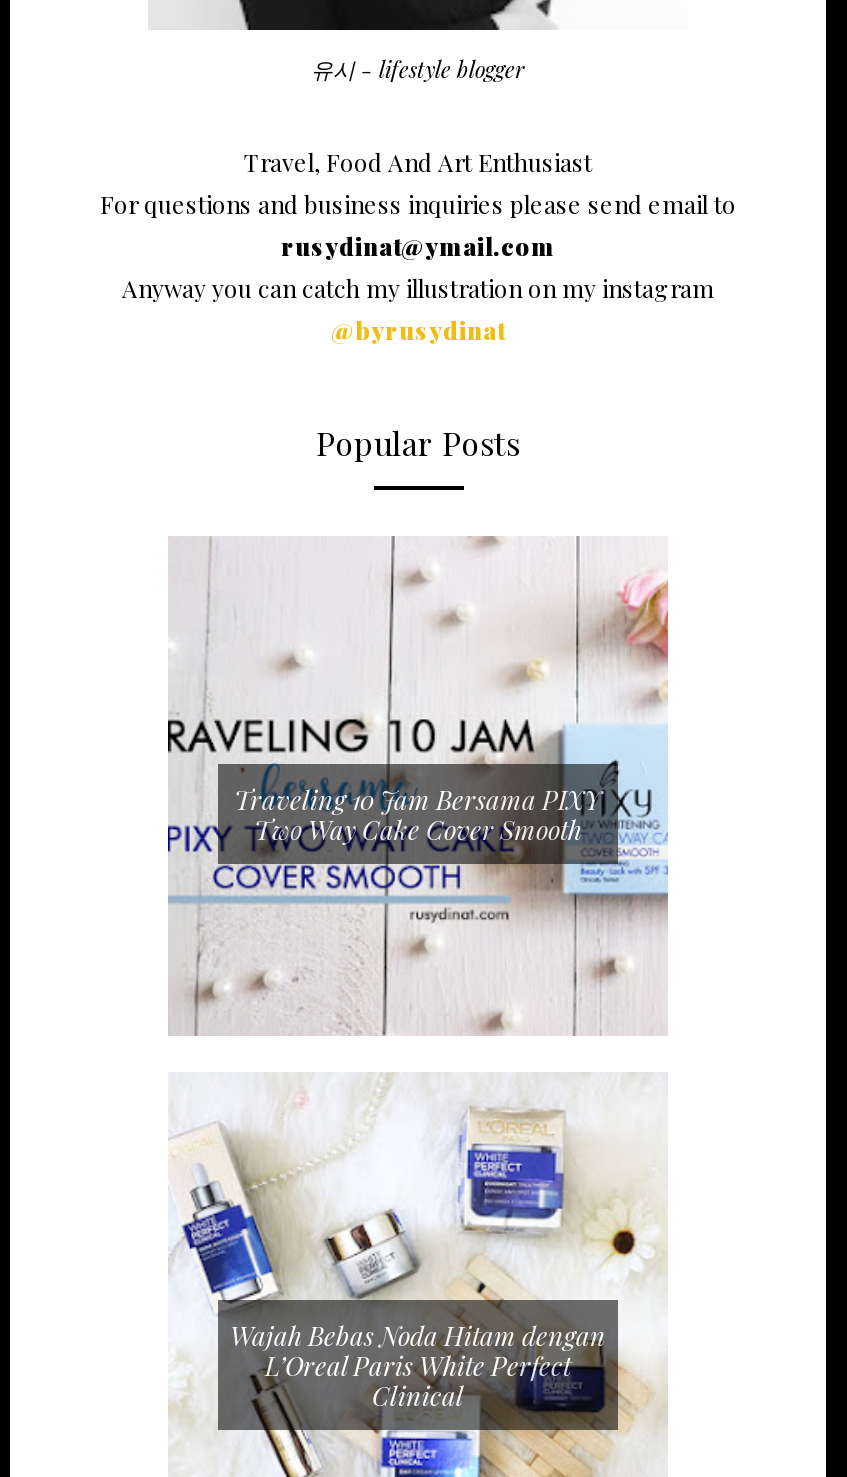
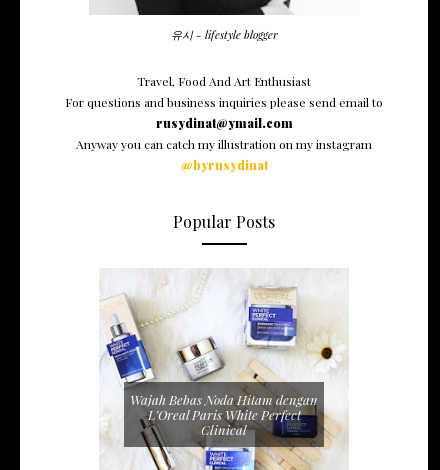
[166,536,670,1036] [image] | Traveling 10 Jam Bersama PIXY | Two Way Cake Cover Smooth -> none

